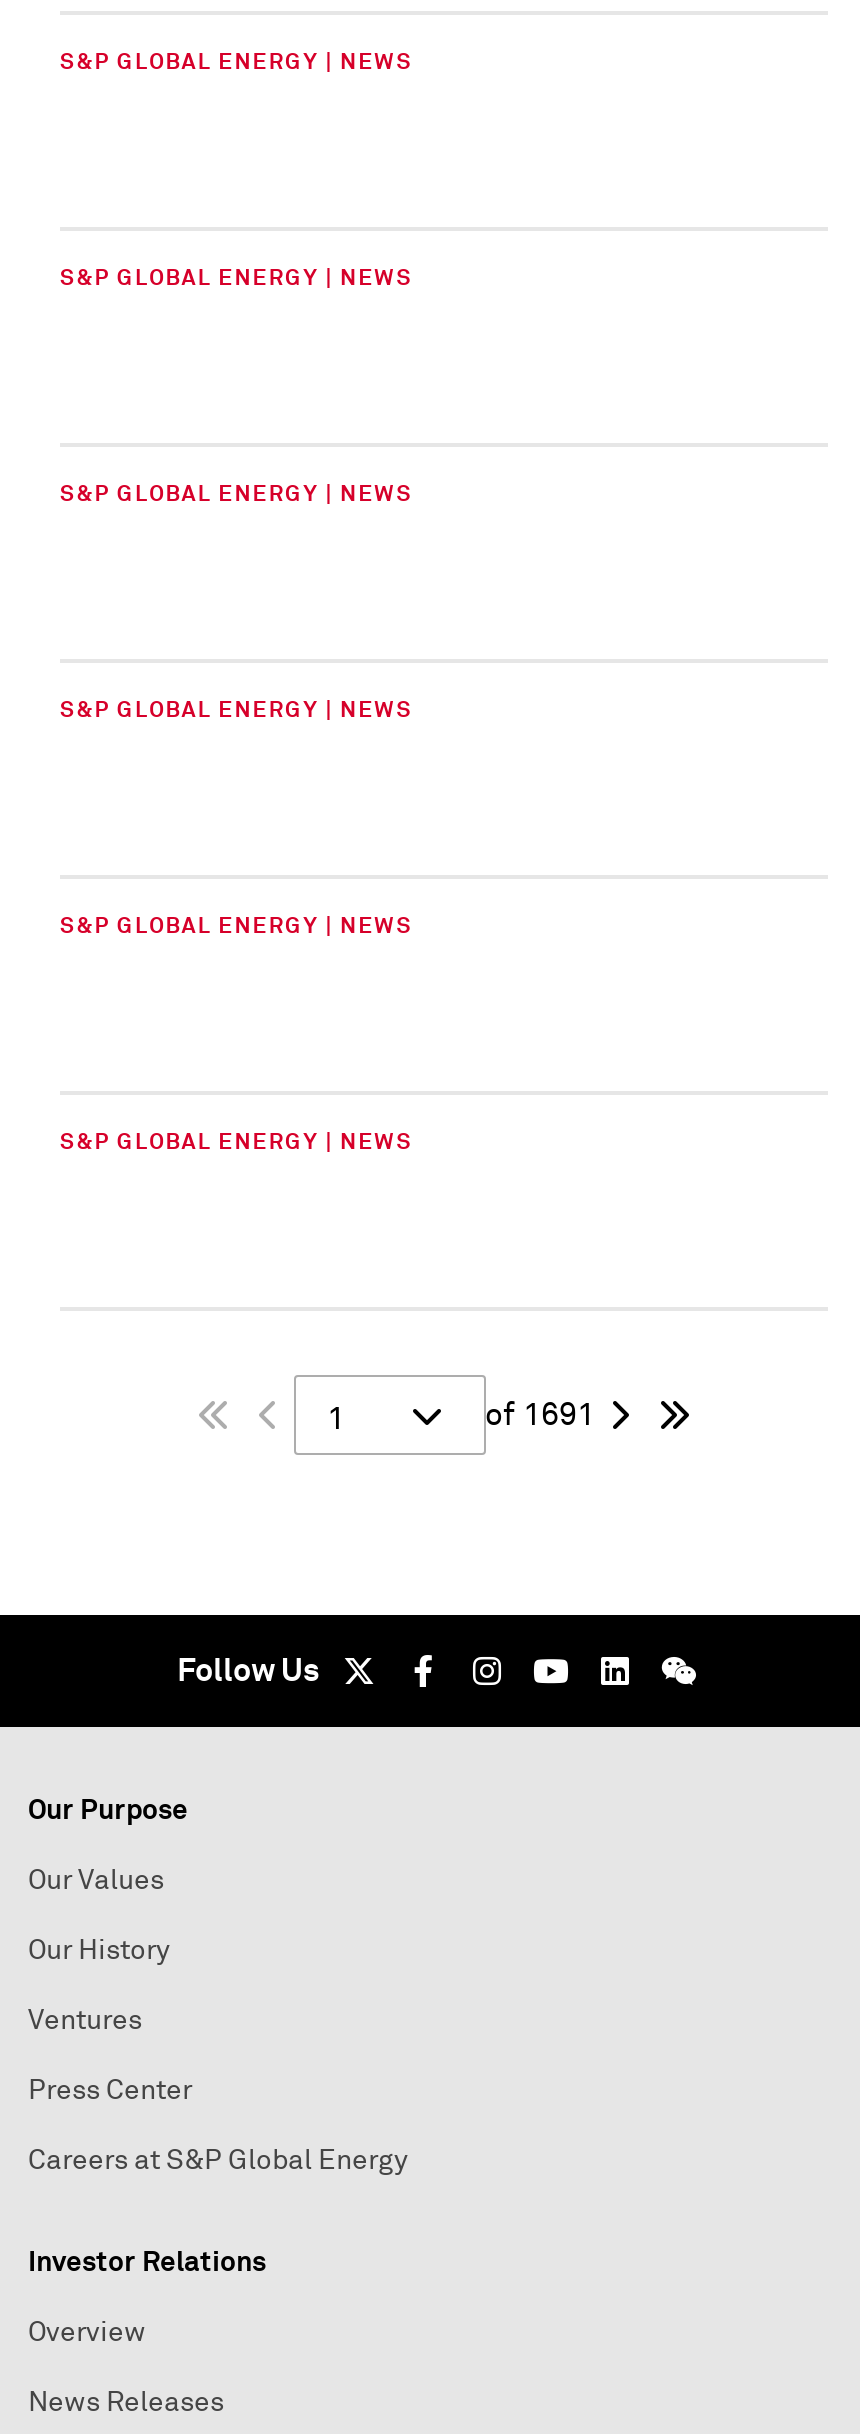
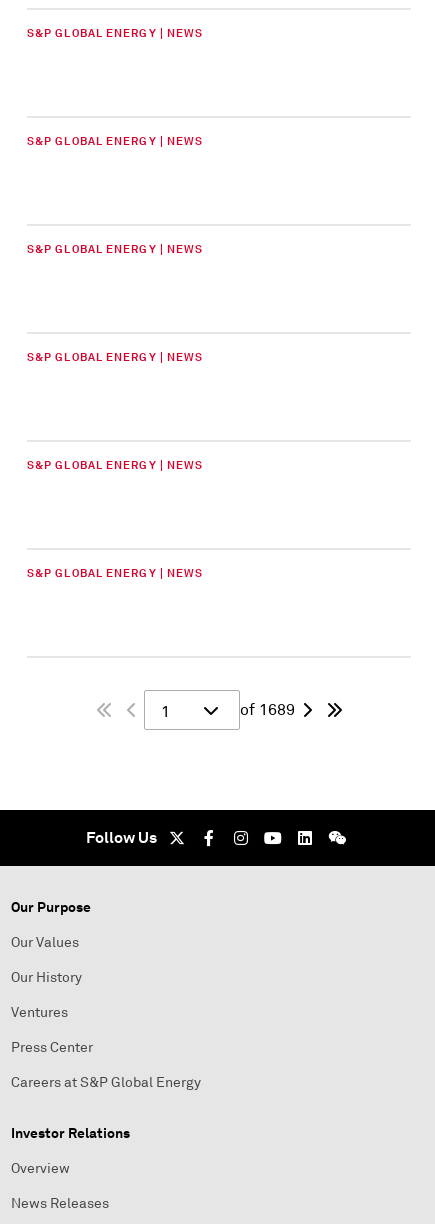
[485,1395,595,1435] of 1691 -> [239,700,294,720] of 1689

